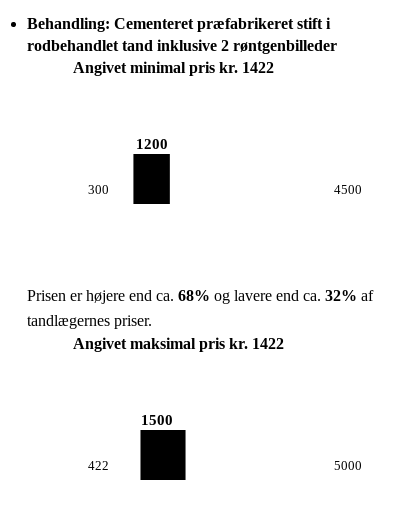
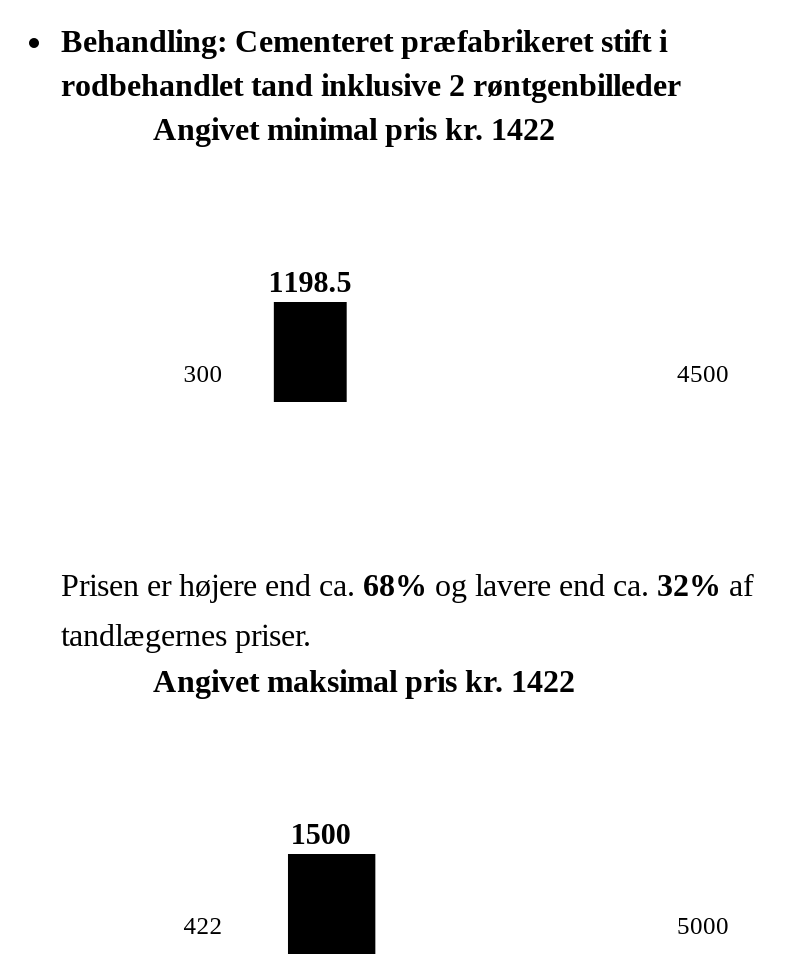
[136,136,168,152] 1200 -> [268,265,351,298] 1198.5

